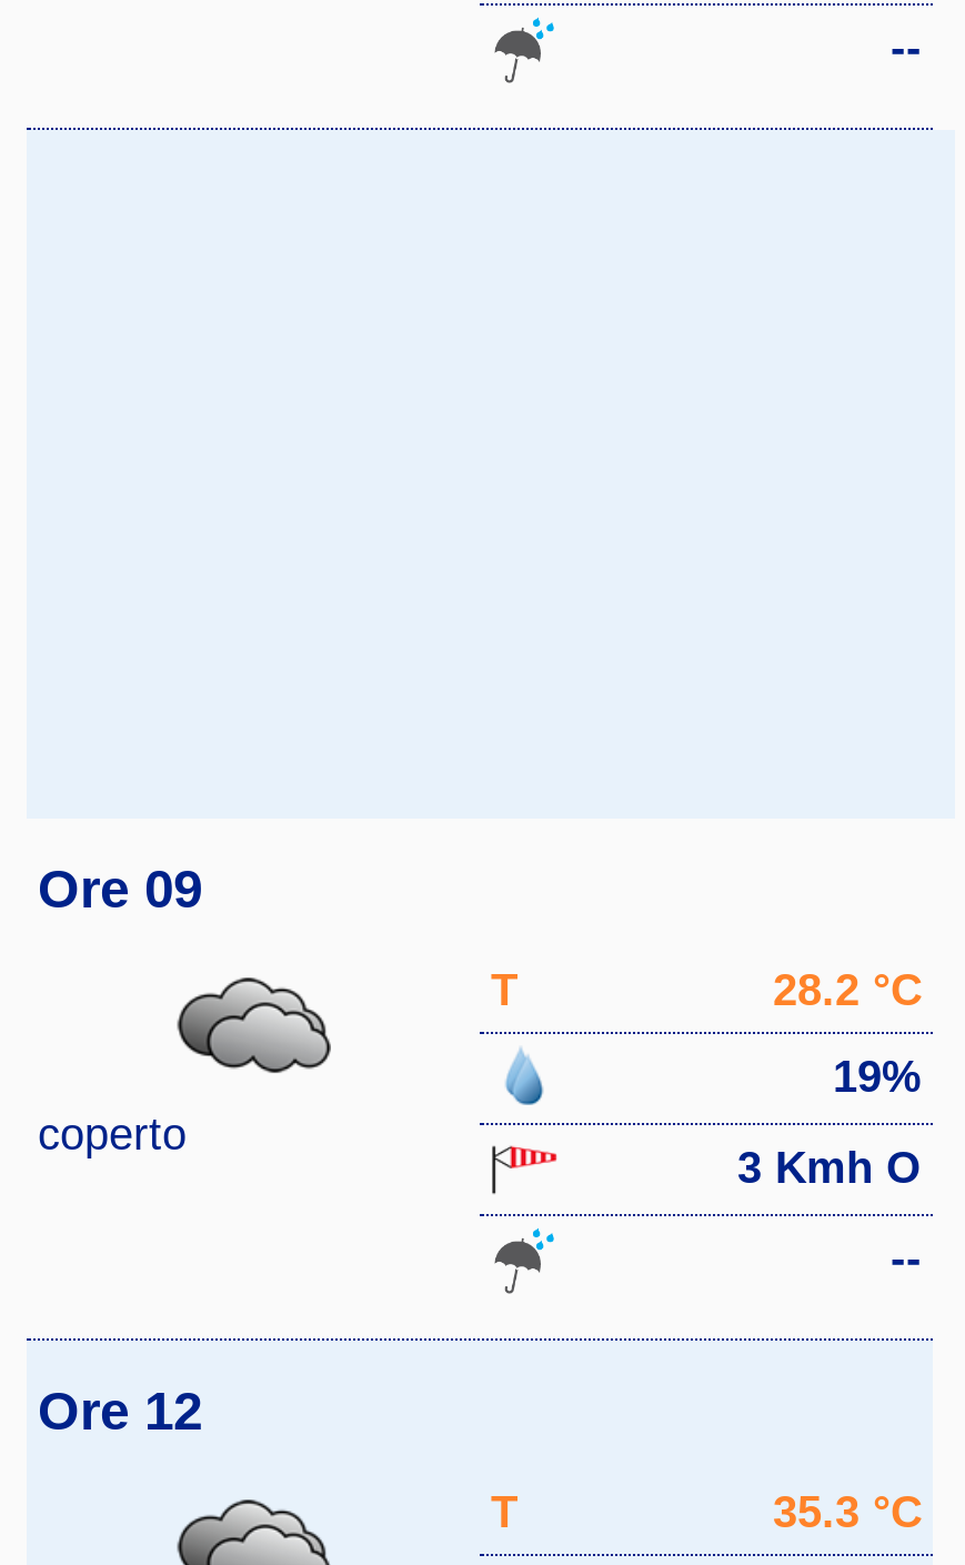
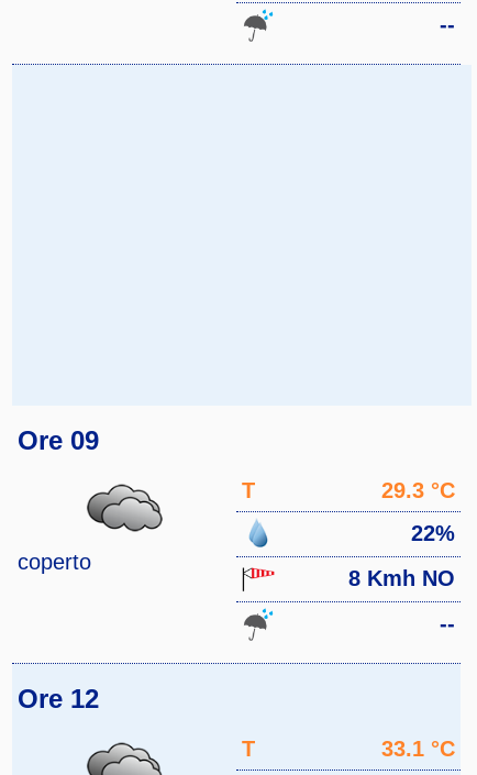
[773,965,922,1014] 28.2 °C -> [381,478,455,502] 29.3 °C
[833,1052,922,1101] 19% -> [411,521,455,545] 22%
[737,1143,922,1192] 3 Kmh O -> [348,566,455,590] 8 Kmh NO
[773,1487,922,1536] 35.3 °C -> [381,737,455,761] 33.1 °C

